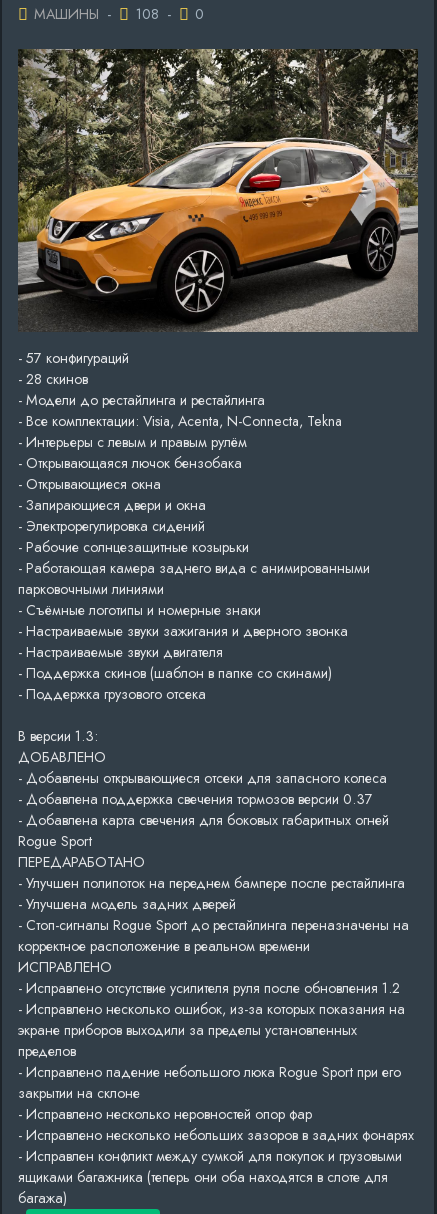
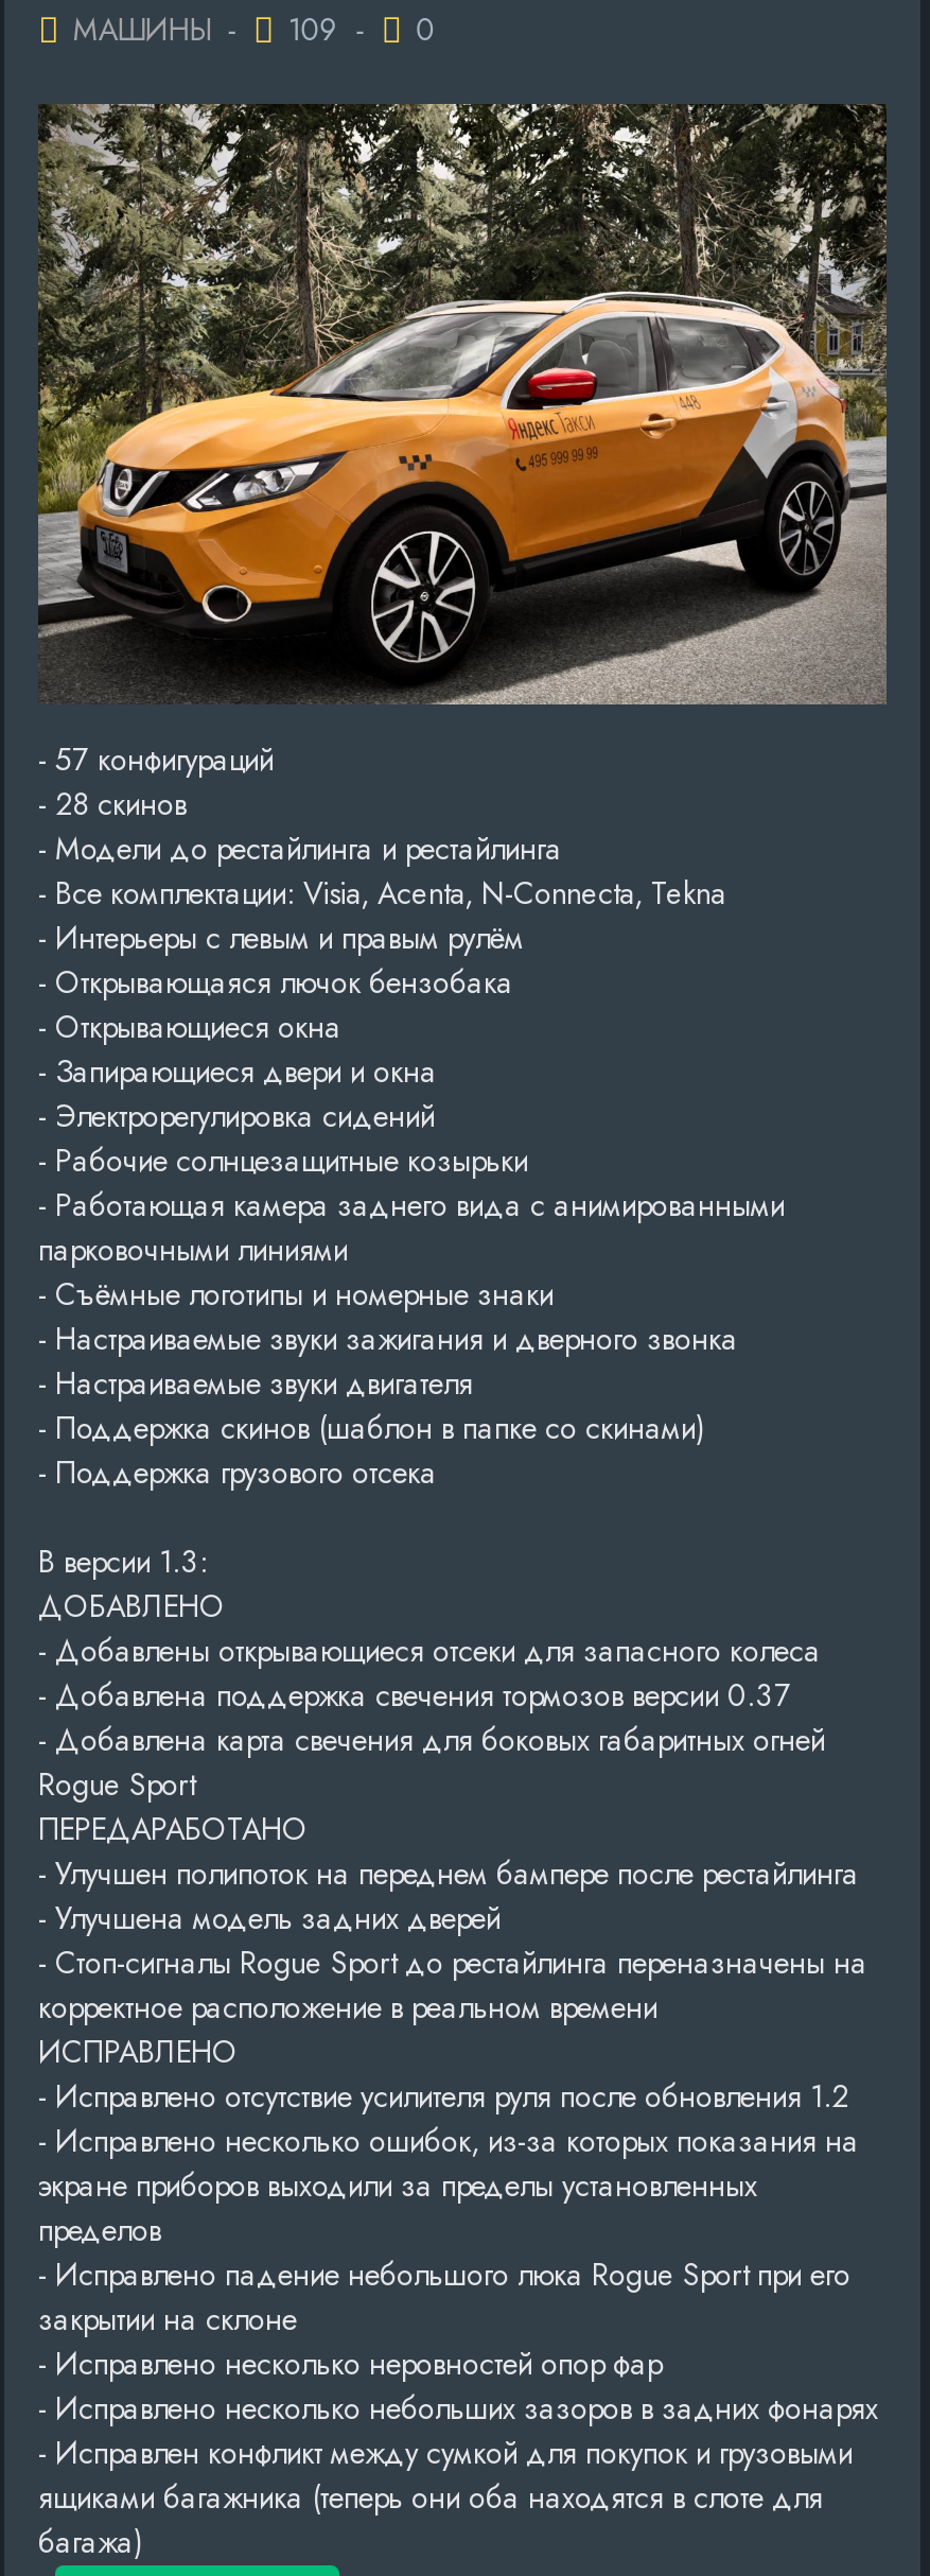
[30,4,204,24] МАШИНЫ - 108 - 0 -> [64,8,435,51] МАШИНЫ - 109 - 0

